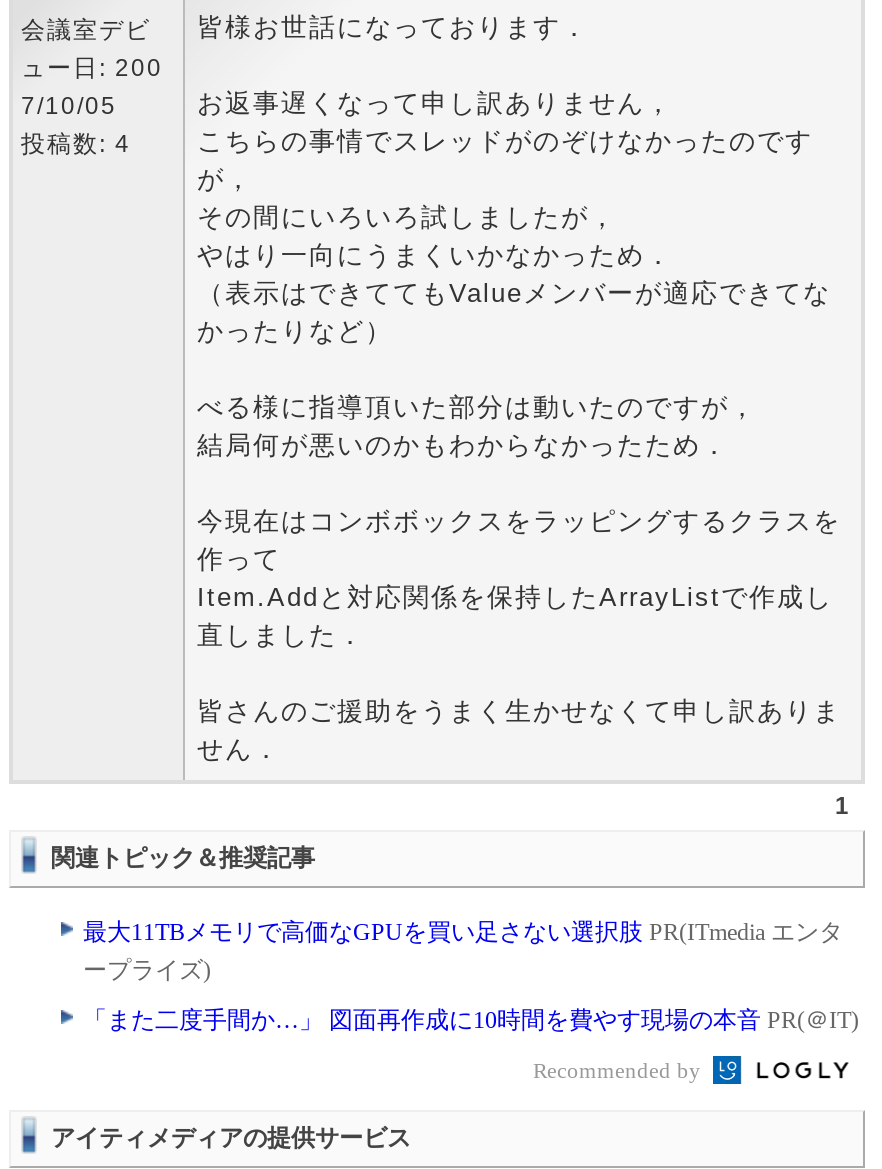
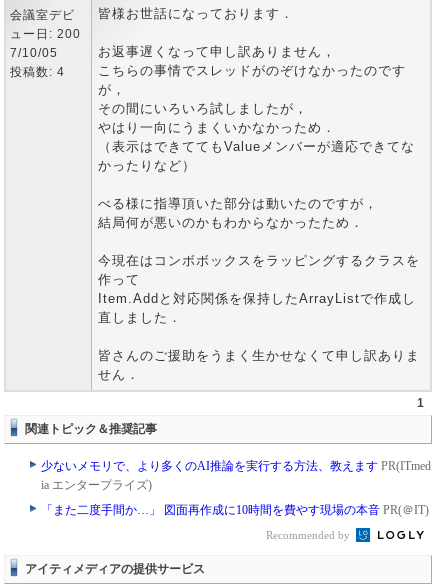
[83,918,843,984] 最大11TBメモリで高価なGPUを買い足さない選択肢PR(ITmedia エンタ | ープライズ) -> [41,459,431,492] 少ないメモリで、より多くのAI推論を実行する方法、教えますPR(ITmed | ia エンタープライズ)

